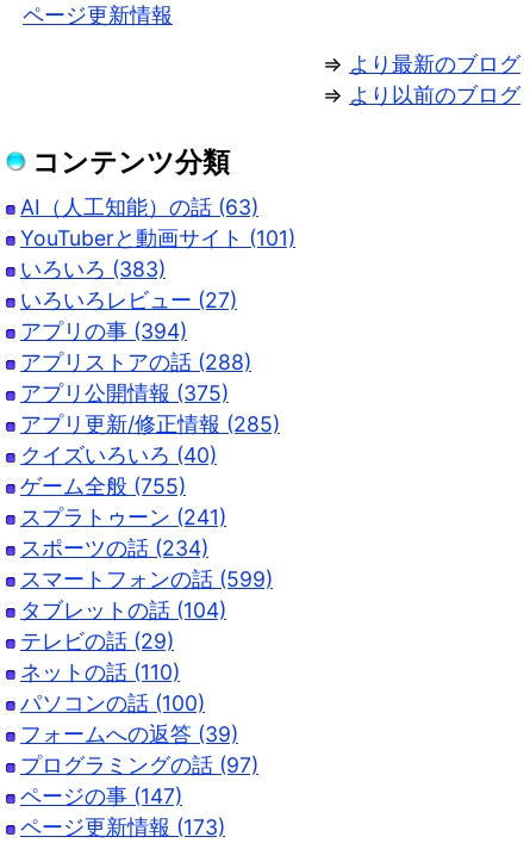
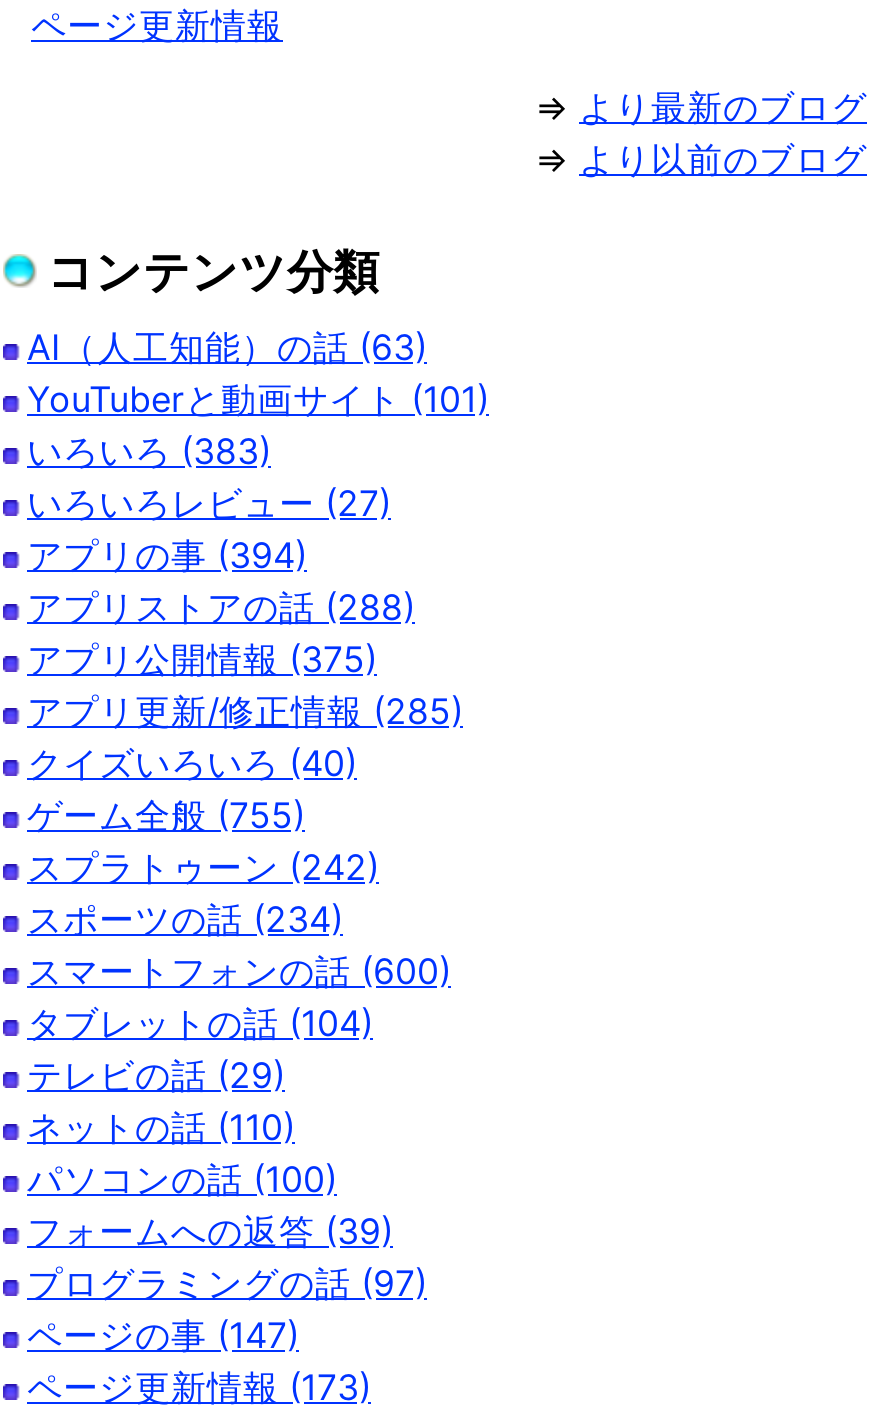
[20,505,226,530] スプラトゥーン (241) -> [27,846,379,888] スプラトゥーン (242)
[20,567,273,592] スマートフォンの話 (599) -> [27,950,451,992] スマートフォンの話 (600)

